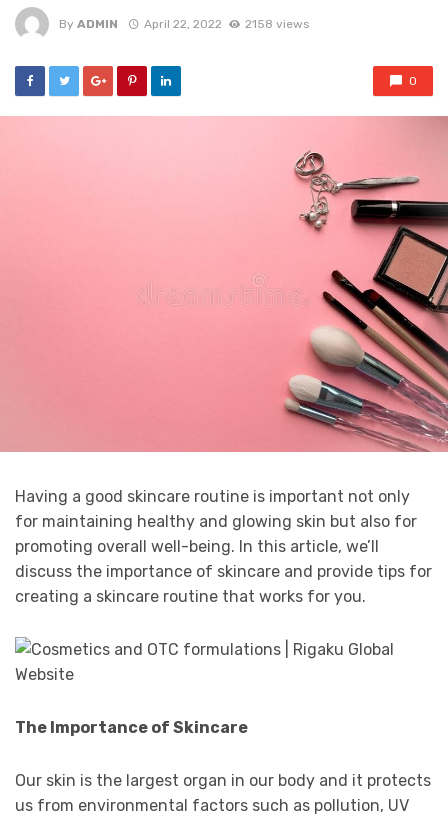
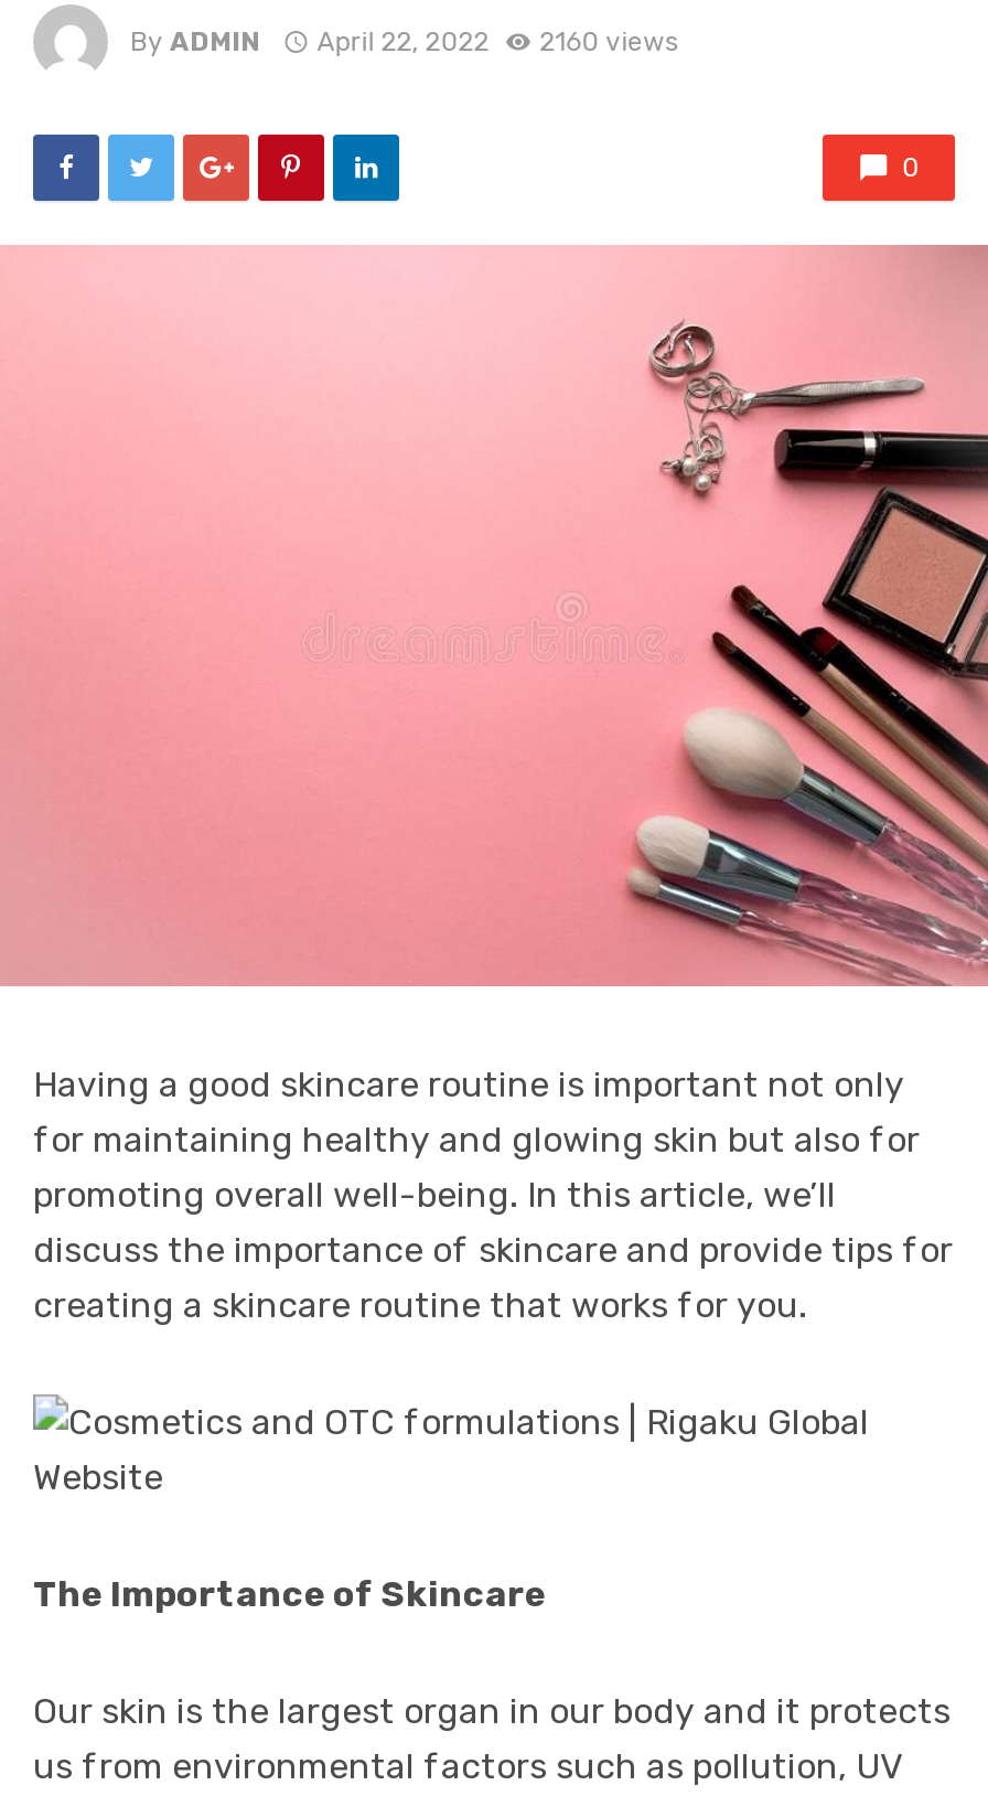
[59,17,309,31] By ADMIN April 22, 2022 2158 views -> [130,26,678,56] By ADMIN April 22, 2022 2160 views

